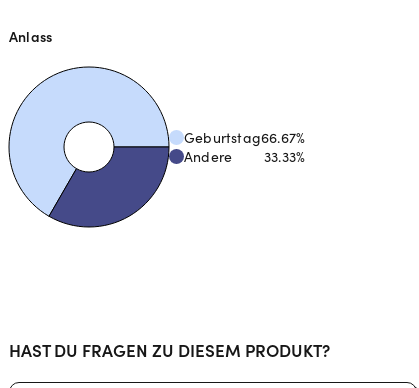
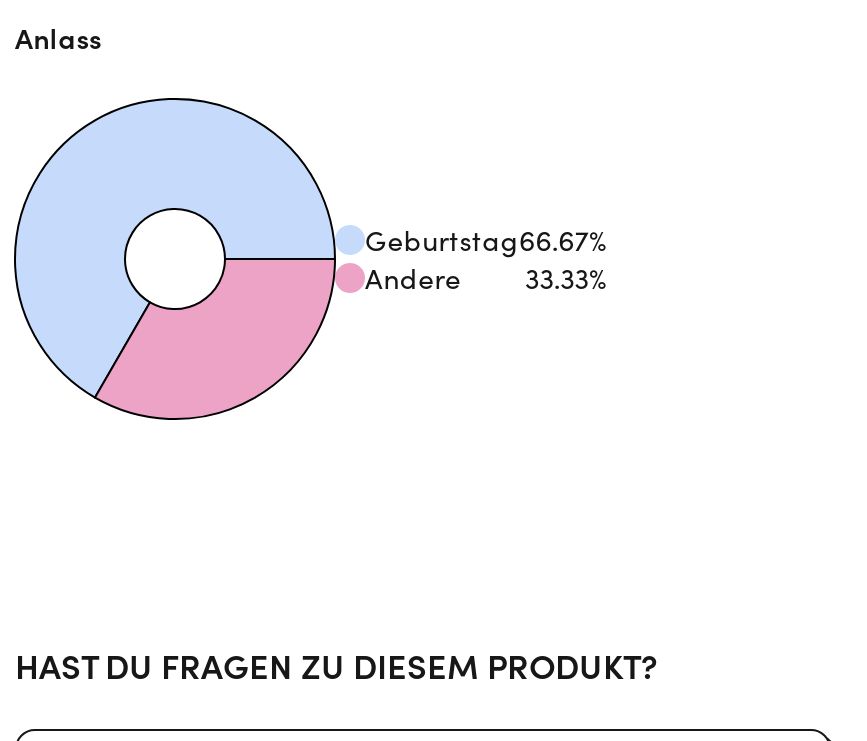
[49,146,181,228] [image] -> [41,255,359,421] [image]

